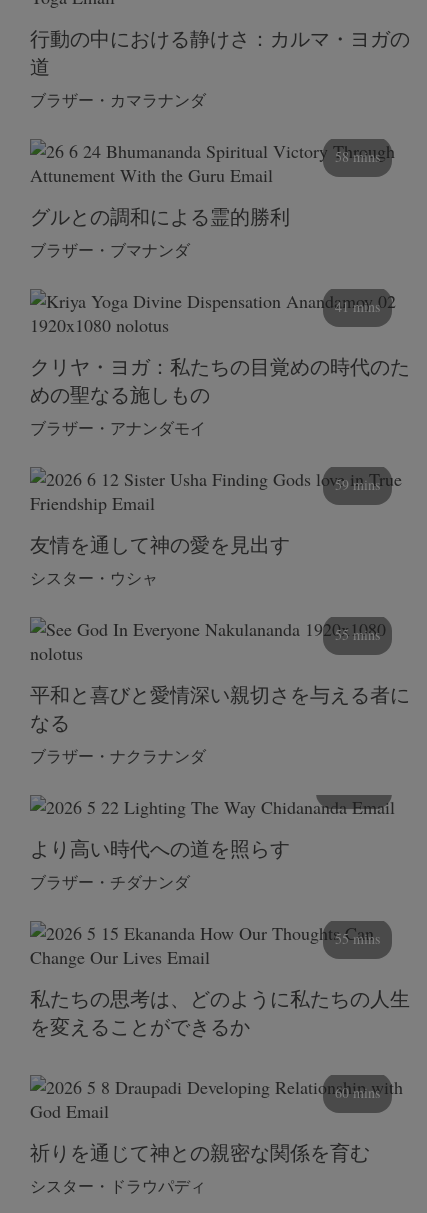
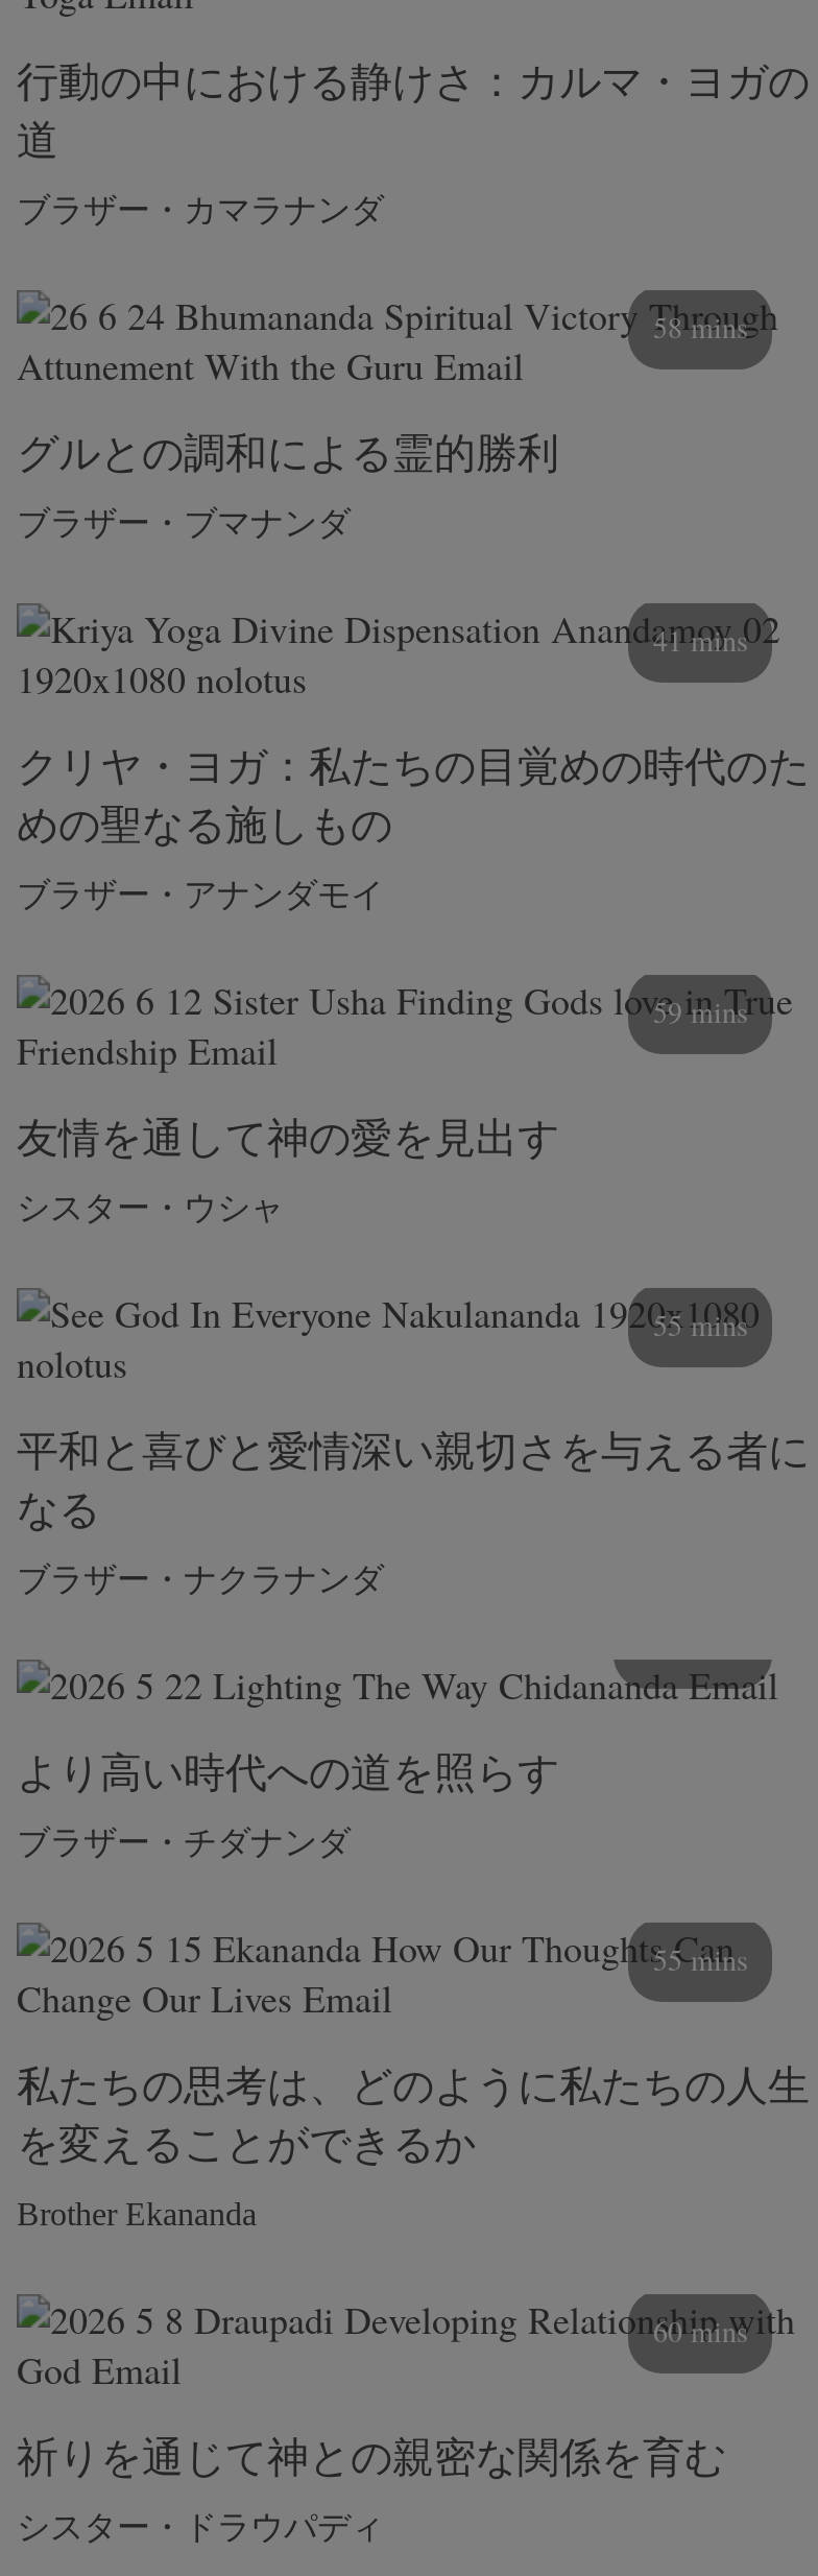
none -> [17,2196,257,2232] Brother Ekananda

